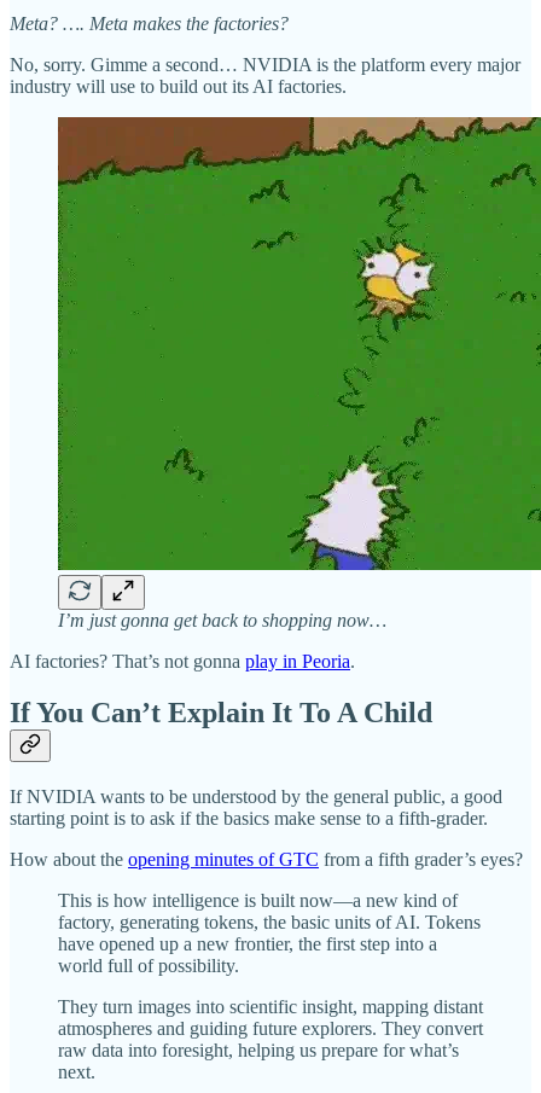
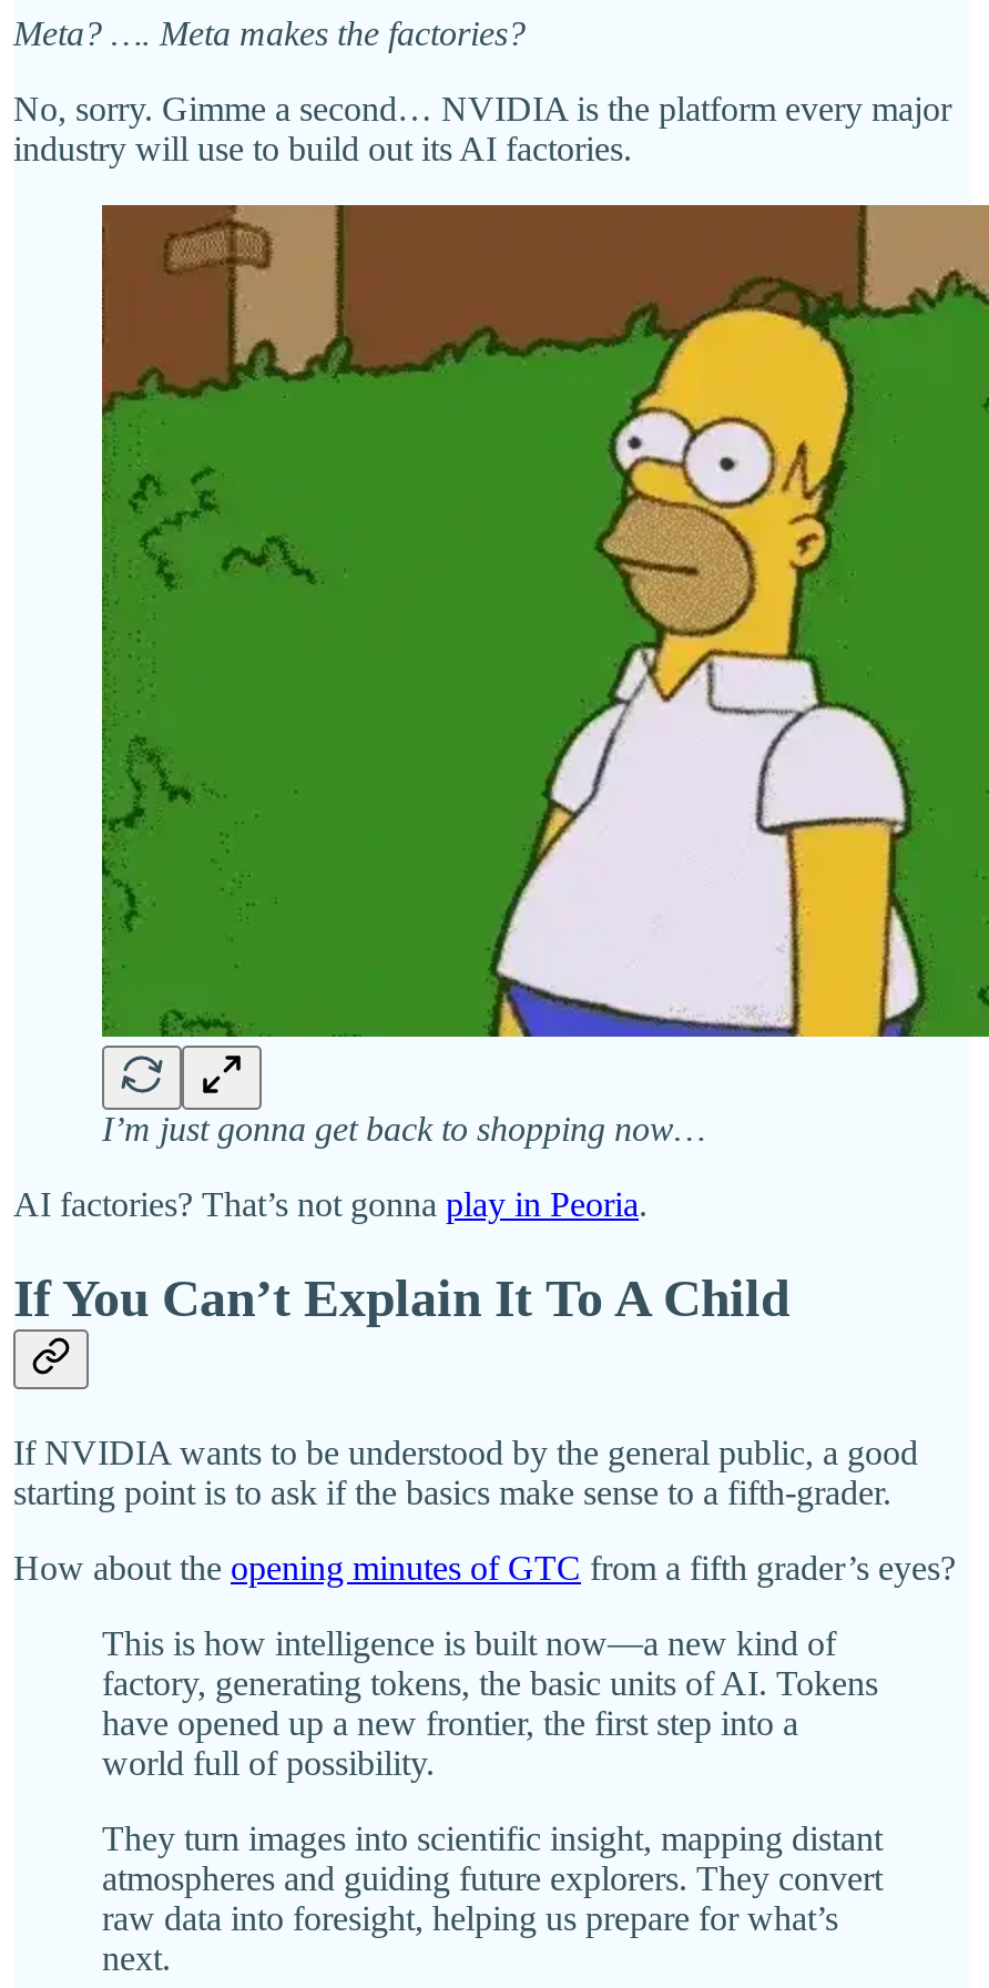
[58,116,537,571] [image] -> [102,203,982,1039] [image]

